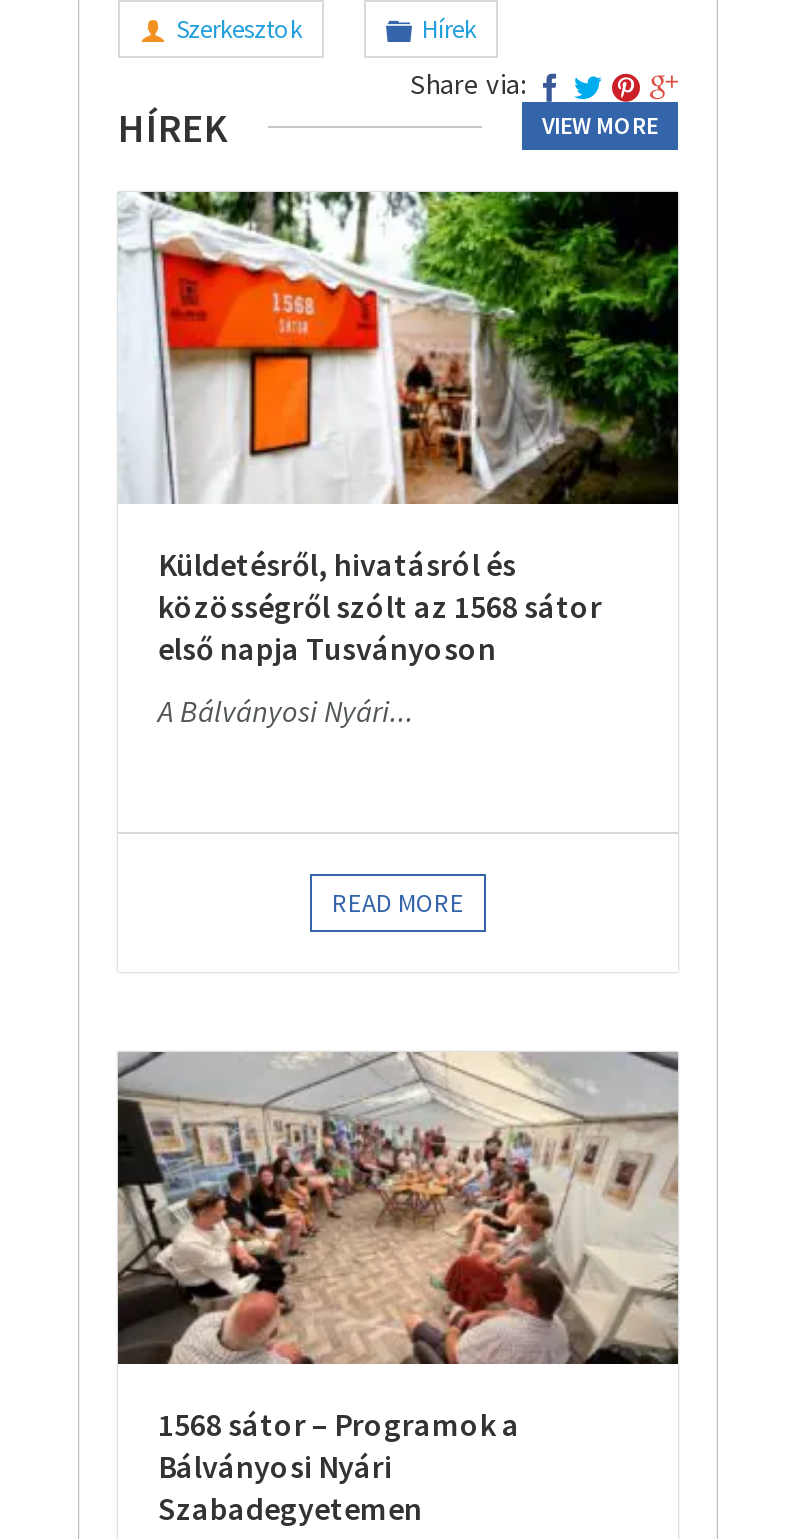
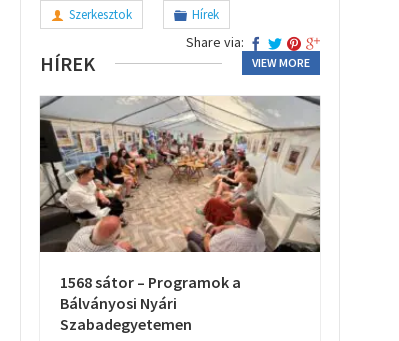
[118,190,680,730] [image] | Küldetésről, hivatásról és | közösségről szólt az 1568 sátor | első napja Tusványoson | A Bálványosi Nyári... -> none
[332,886,464,920] READ MORE -> none

